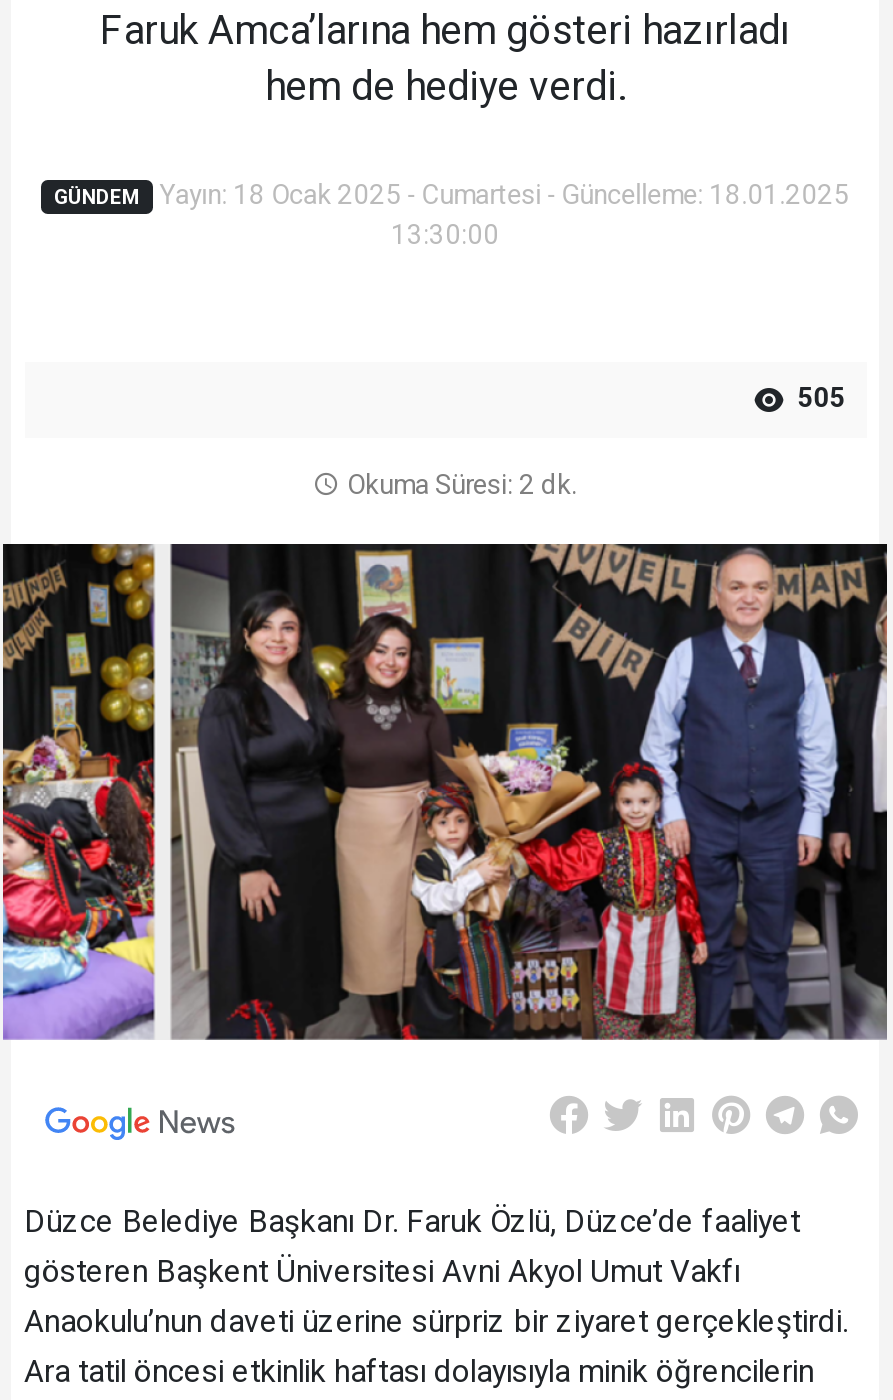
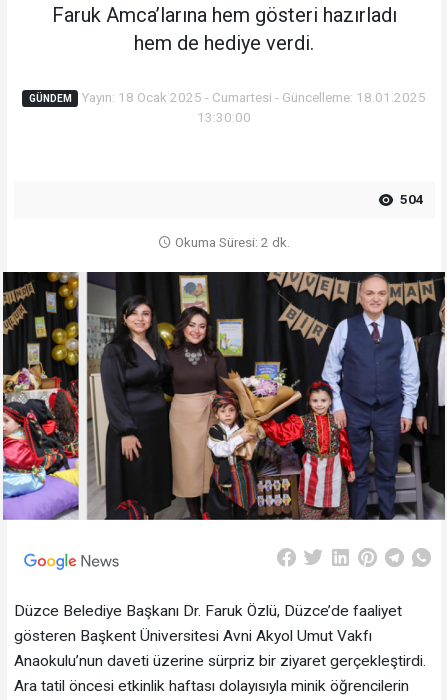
[798,381,846,413] 505 -> [400,190,424,206] 504

